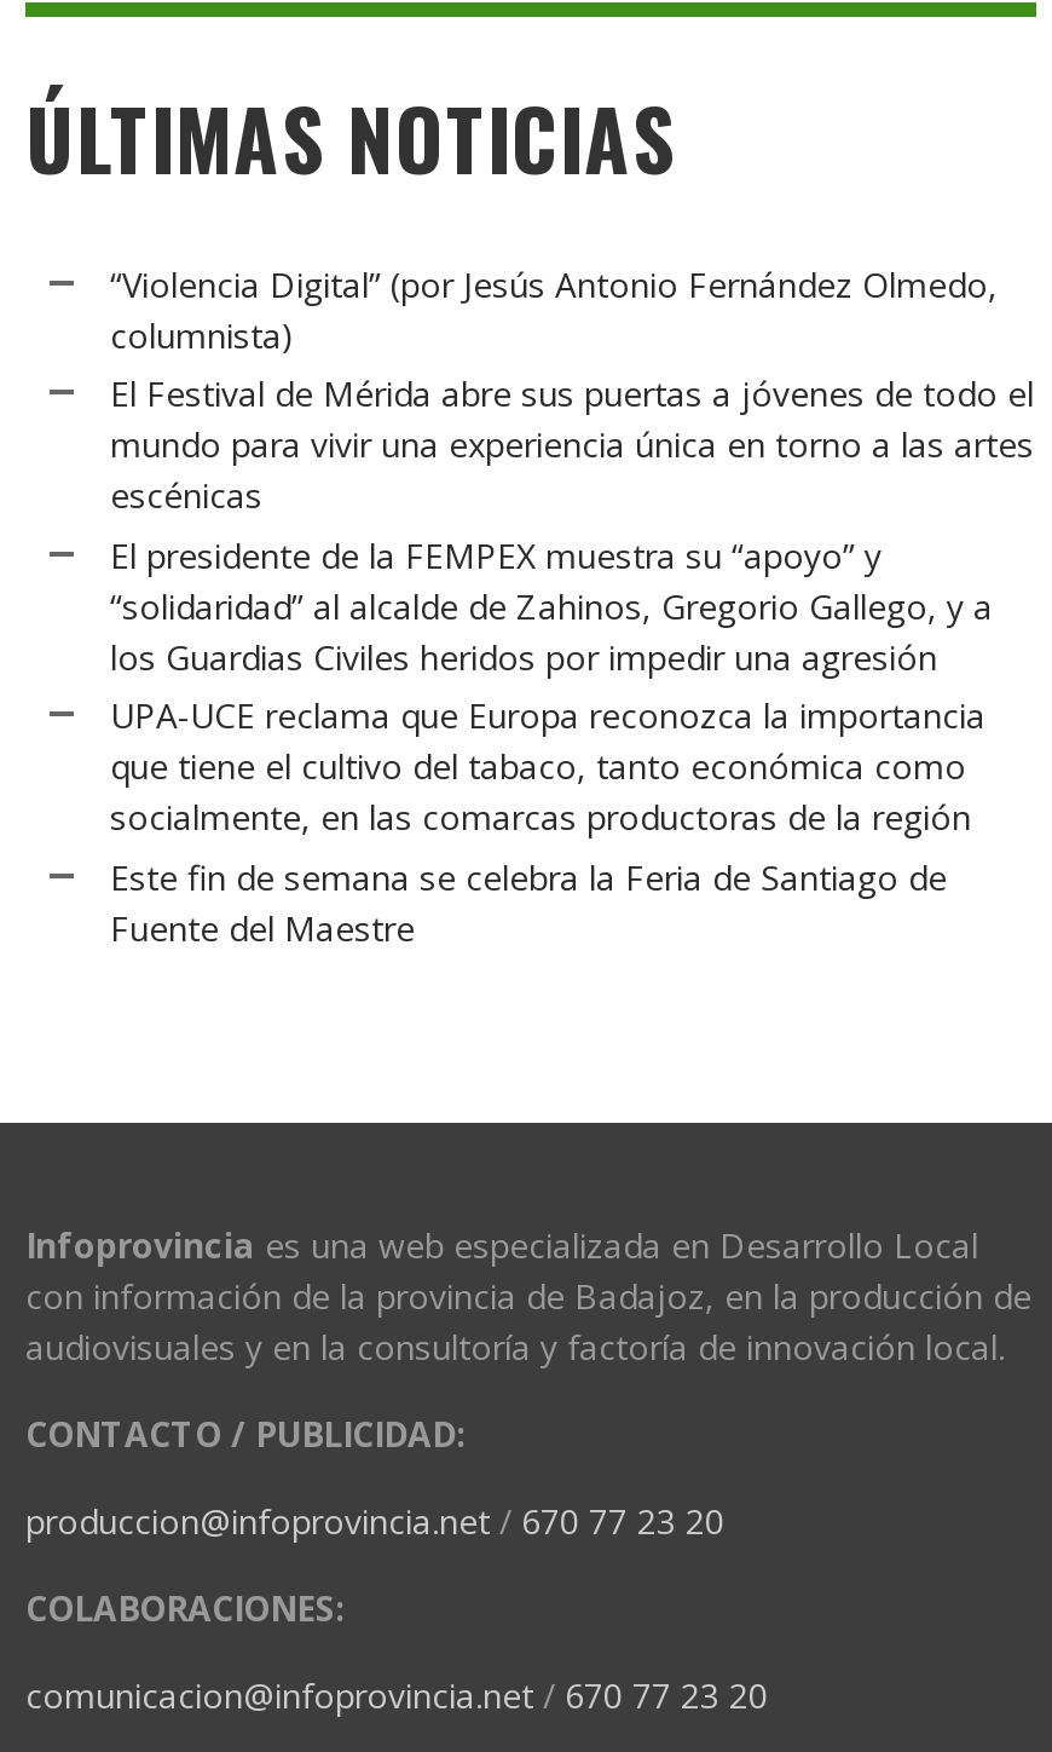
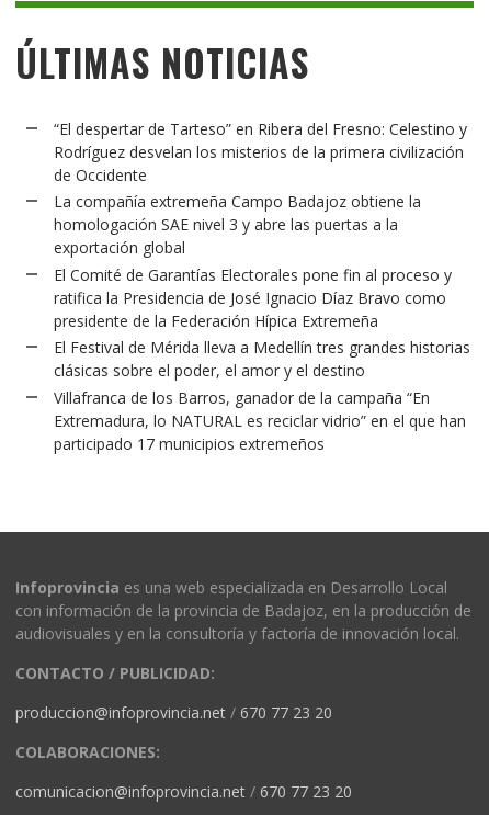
[110,261,1034,951] “Violencia Digital” (por Jesús Antonio Fernández Olmedo, | columnista) | El Festival de Mérida abre sus puertas a jóvenes de todo el | mundo para vivir una experiencia única en torno a las artes | escénicas | El presidente de la FEMPEX muestra su “apoyo” y | “solidaridad” al alcalde de Zahinos, Gregorio Gallego, y a | los Guardias Civiles heridos por impedir una agresión | UPA-UCE reclama que Europa reconozca la importancia | que tiene el cultivo del tabaco, tanto económica como | socialmente, en las comarcas productoras de la región | Este fin de semana se celebra la Feria de Santiago de | Fuente del Maestre -> [54,118,470,454] “El despertar de Tarteso” en Ribera del Fresno: Celestino y | Rodríguez desvelan los misterios de la primera civilización | de Occidente | La compañía extremeña Campo Badajoz obtiene la | homologación SAE nivel 3 y abre las puertas a la | exportación global | El Comité de Garantías Electorales pone fin al proceso y | ratifica la Presidencia de José Ignacio Díaz Bravo como | presidente de la Federación Hípica Extremeña | El Festival de Mérida lleva a Medellín tres grandes historias | clásicas sobre el poder, el amor y el destino | Villafranca de los Barros, ganador de la campaña “En | Extremadura, lo NATURAL es reciclar vidrio” en el que han | participado 17 municipios extremeños

